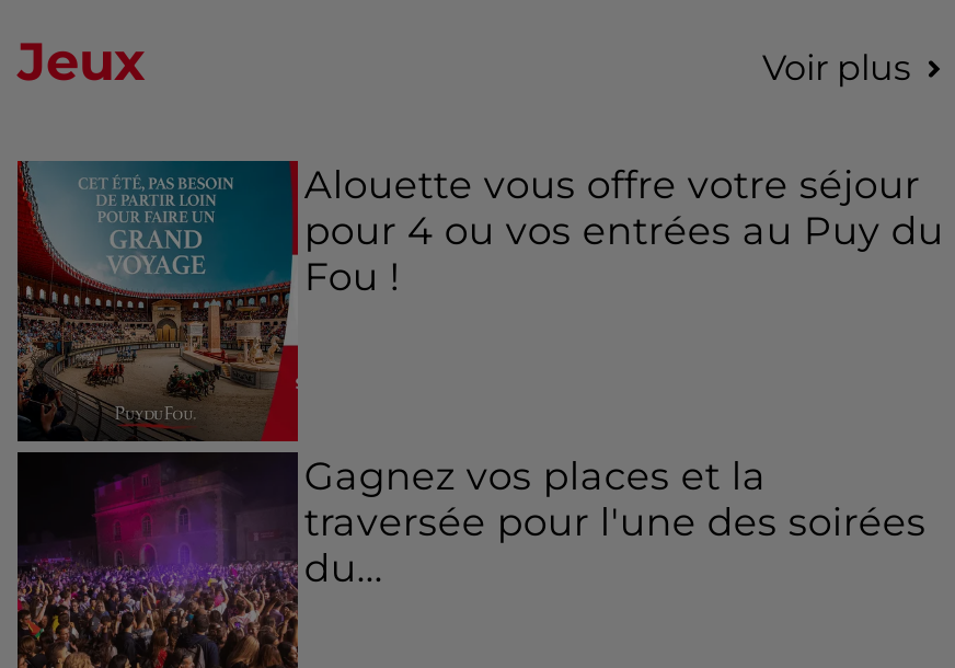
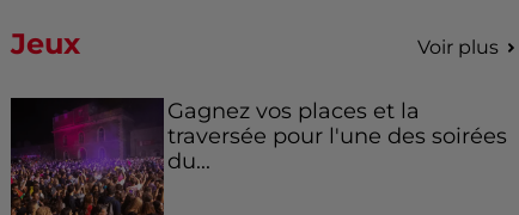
[15,159,944,452] [image] | Alouette vous offre votre séjour | pour 4 ou vos entrées au Puy du | Fou ! -> none

